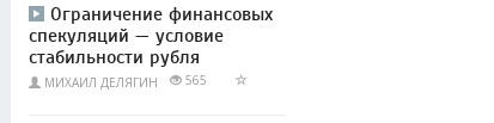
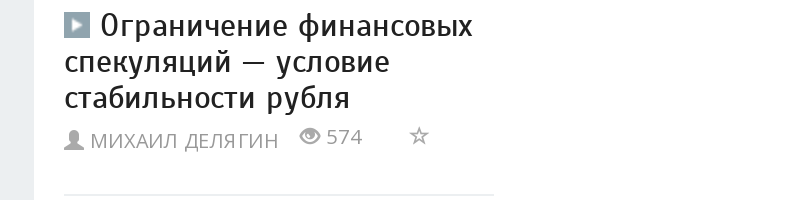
[44,72,214,91] МИХАИЛ ДЕЛЯГИН 565 -> [90,121,374,153] МИХАИЛ ДЕЛЯГИН 574

